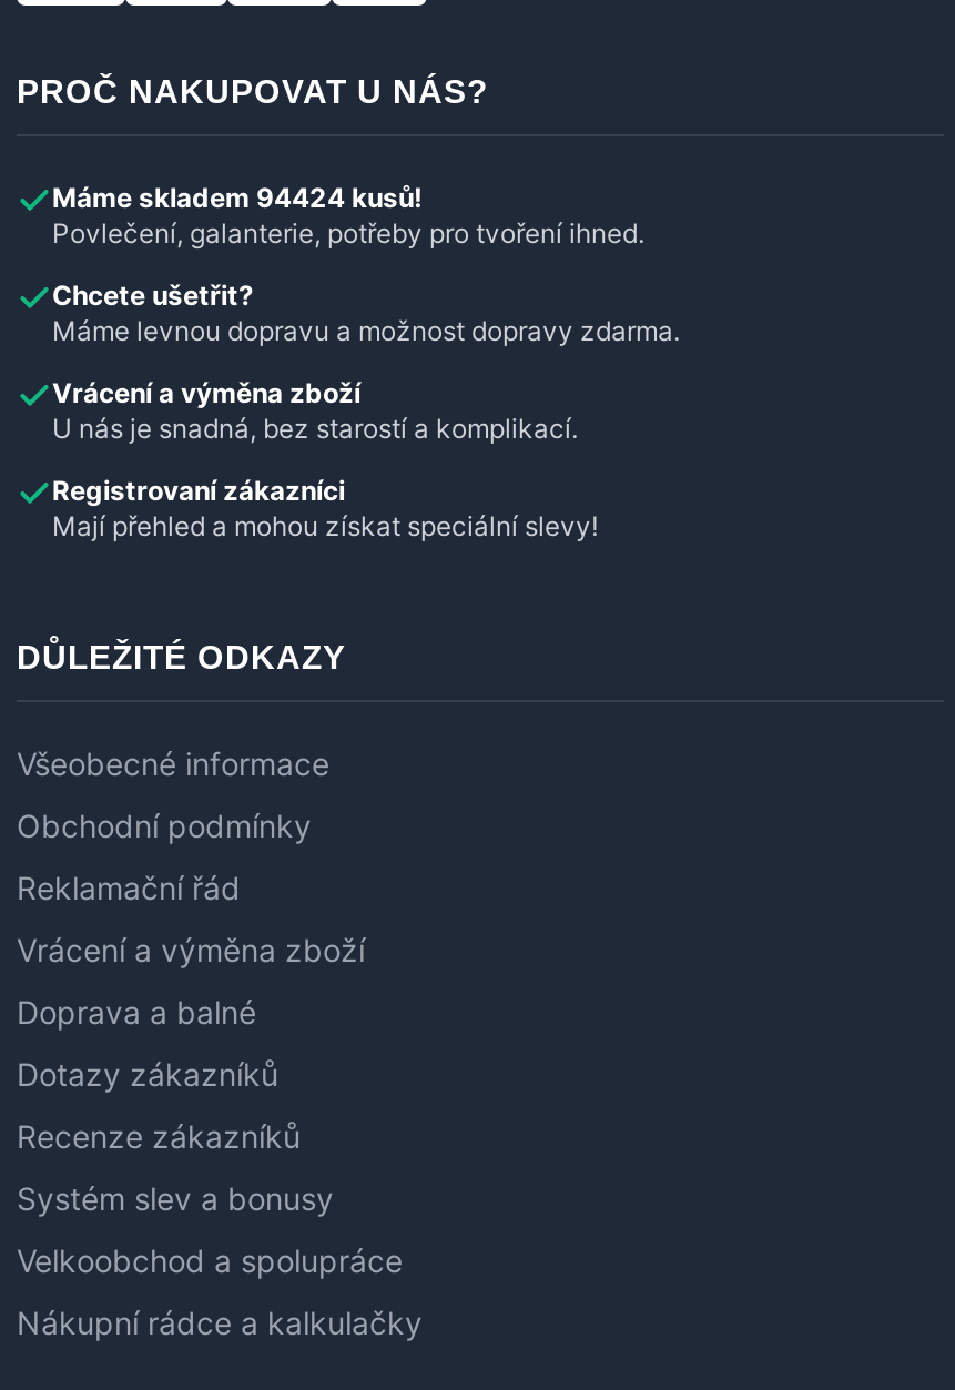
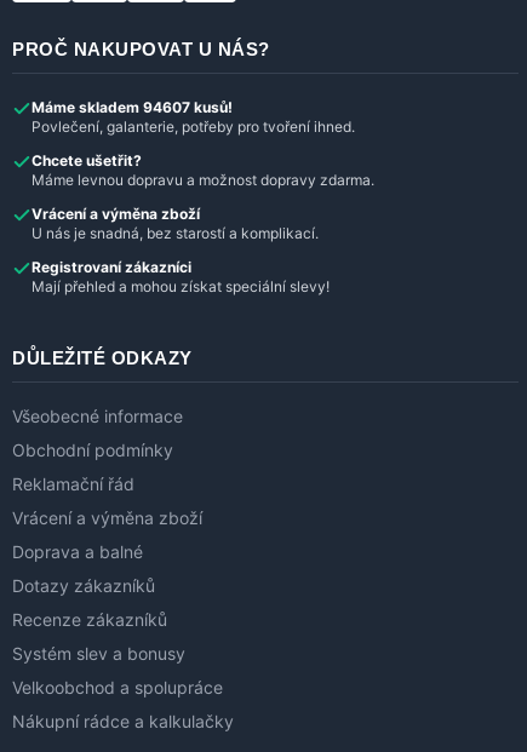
[52,180,423,213] Máme skladem 94424 kusů! -> [31,98,233,116] Máme skladem 94607 kusů!

